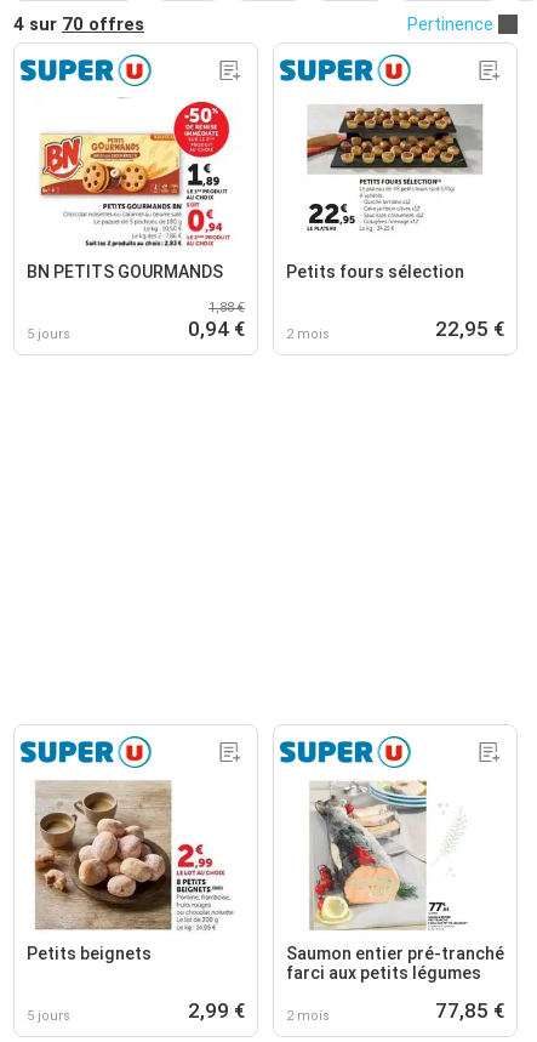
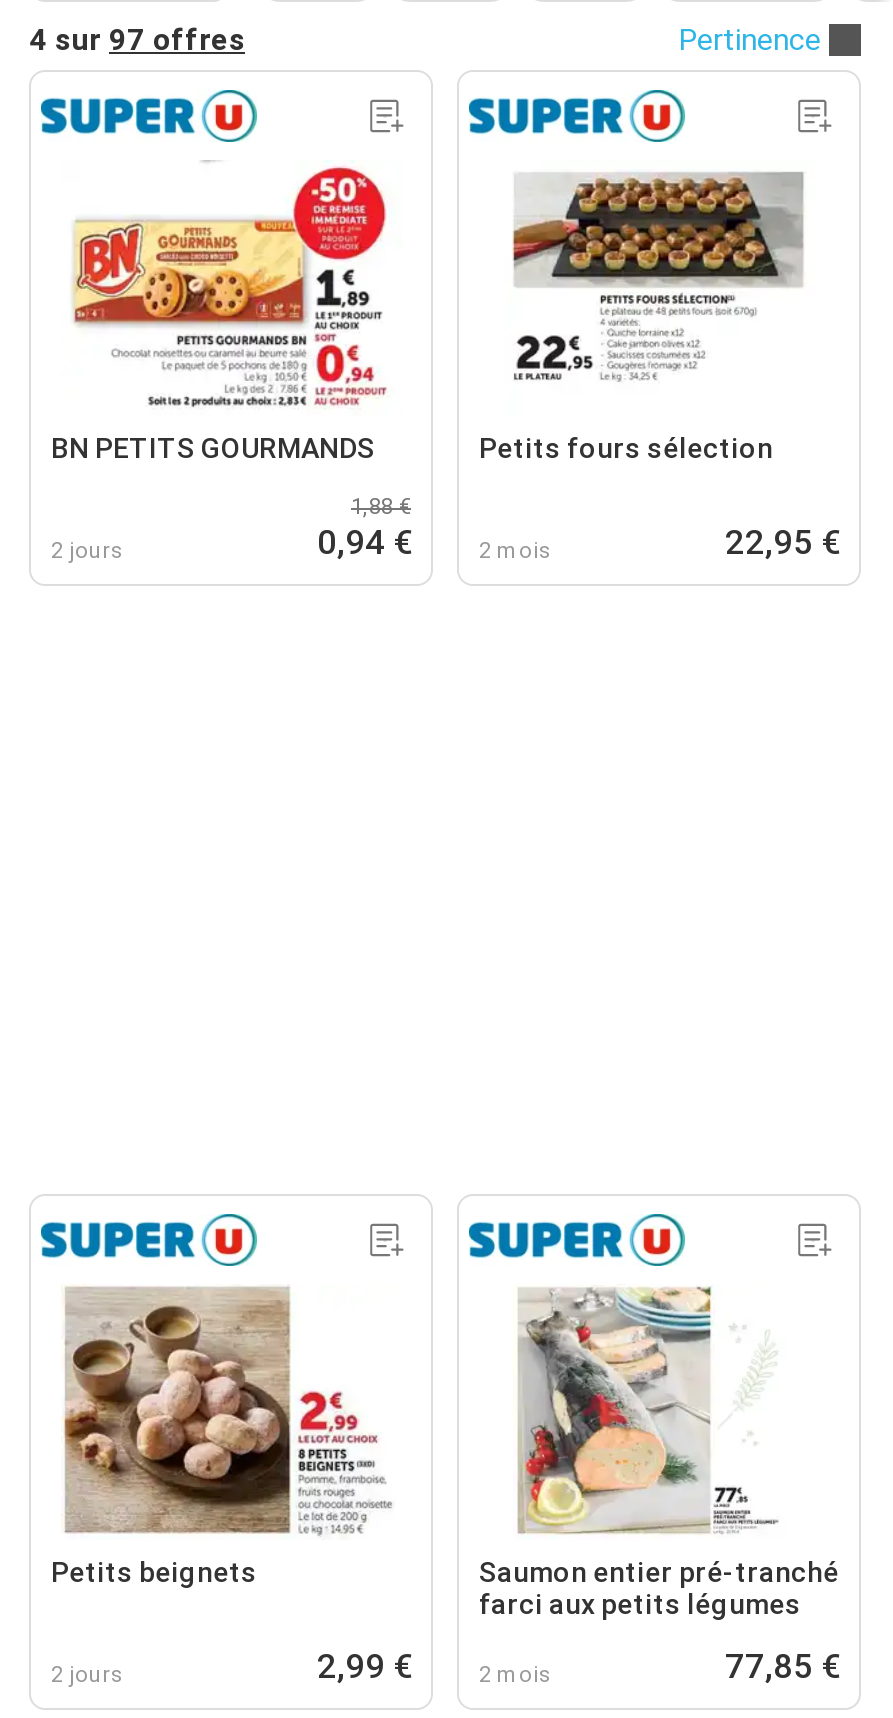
[13,13,144,35] 4 sur 70 offres -> [29,21,245,57] 4 sur 97 offres
[27,326,70,342] 5 jours -> [51,537,123,563] 2 jours
[27,1008,70,1023] 5 jours -> [51,1661,123,1687] 2 jours

